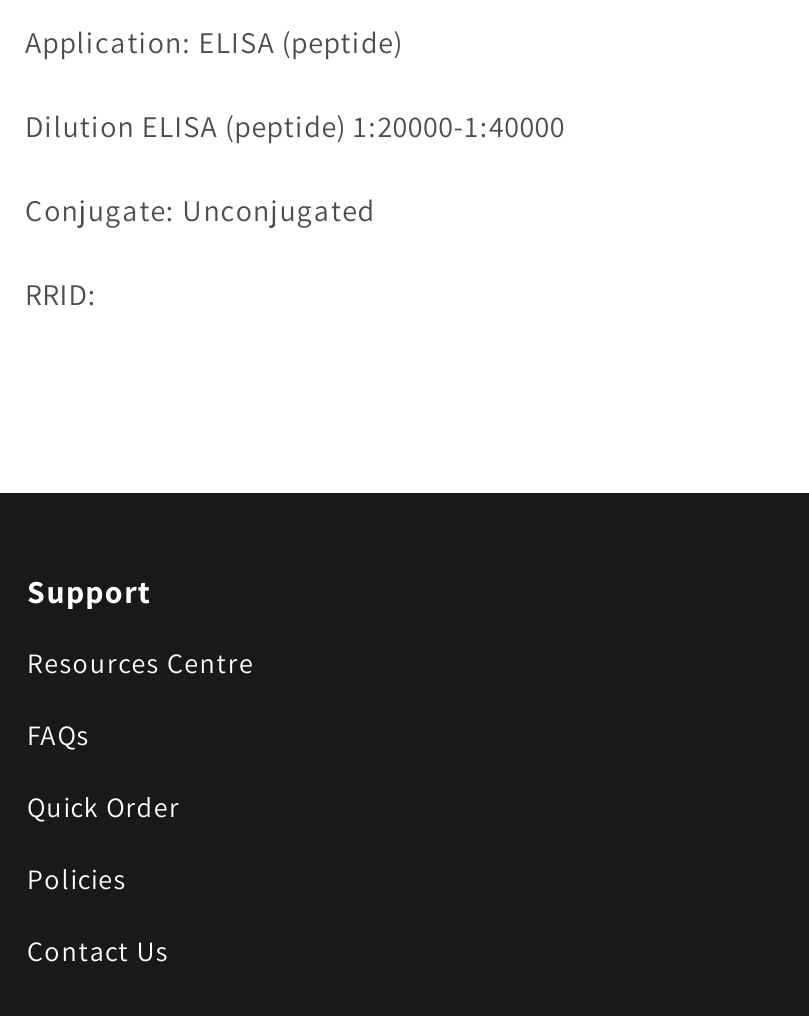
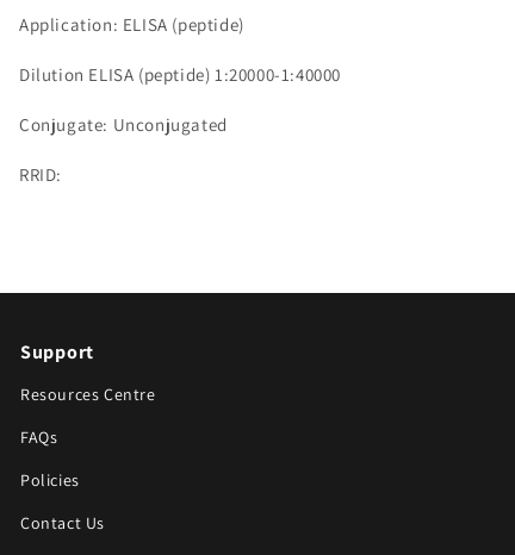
[27,789,180,825] Quick Order -> none

